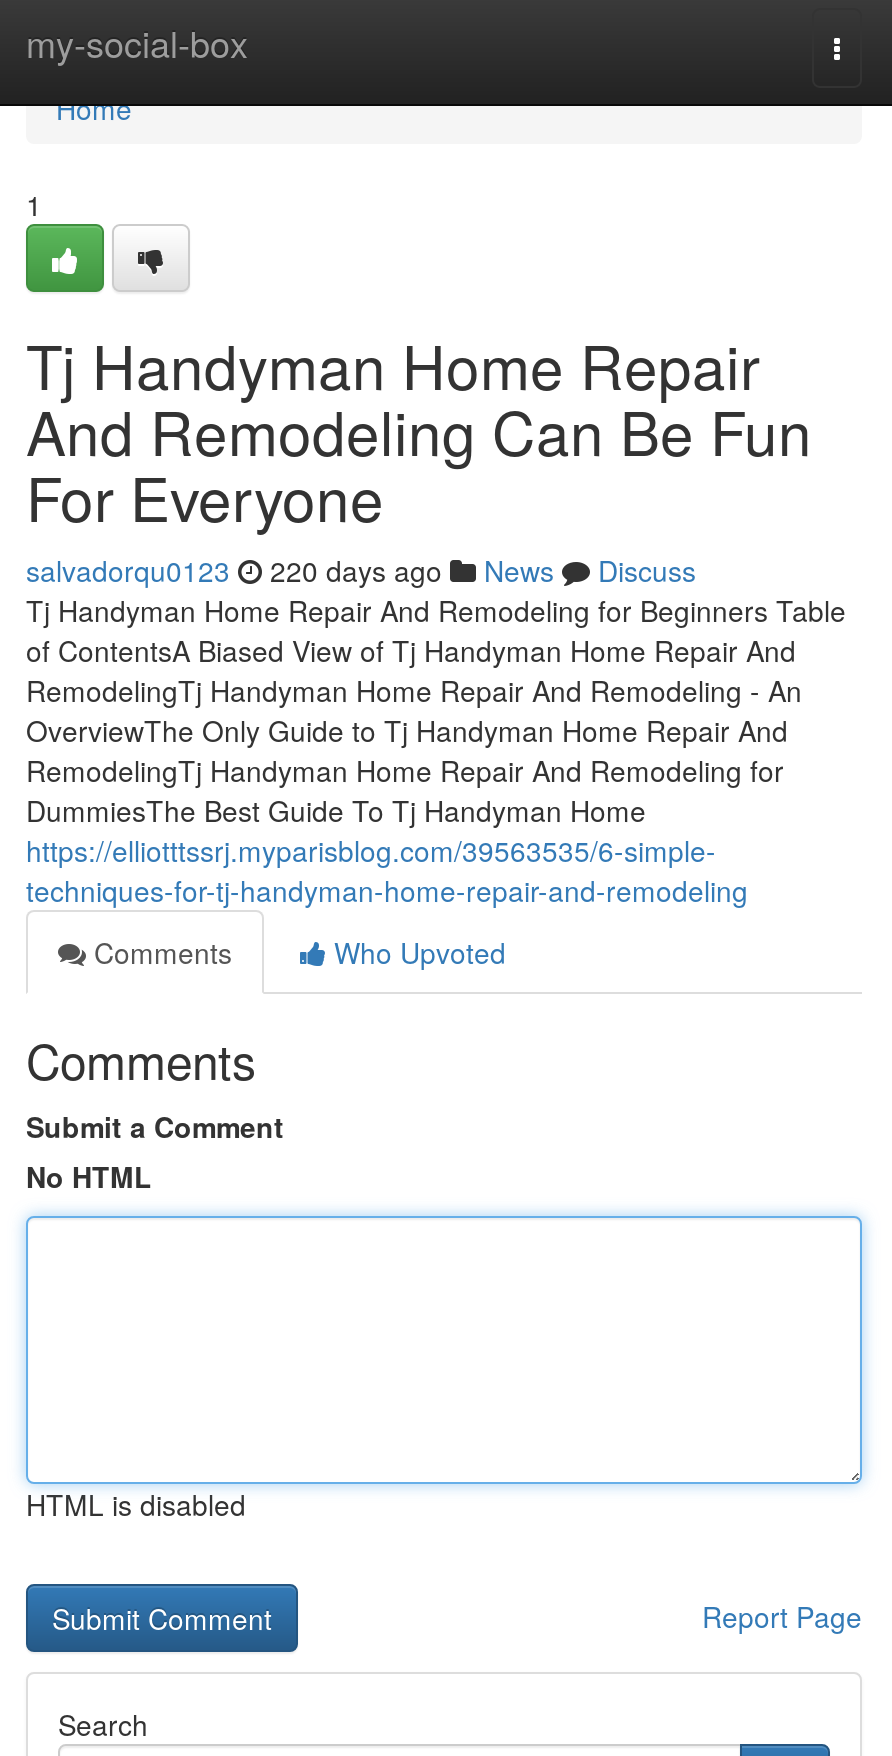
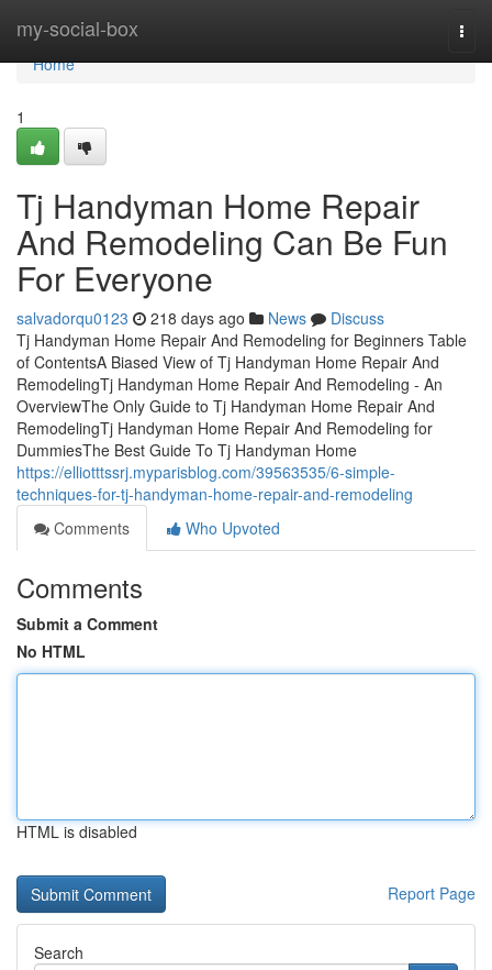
[26,550,696,590] salvadorqu0123 220 days ago News Discuss -> [16,307,384,329] salvadorqu0123 218 days ago News Discuss

